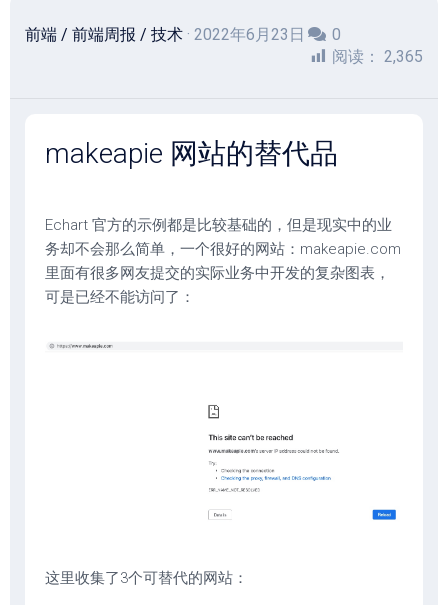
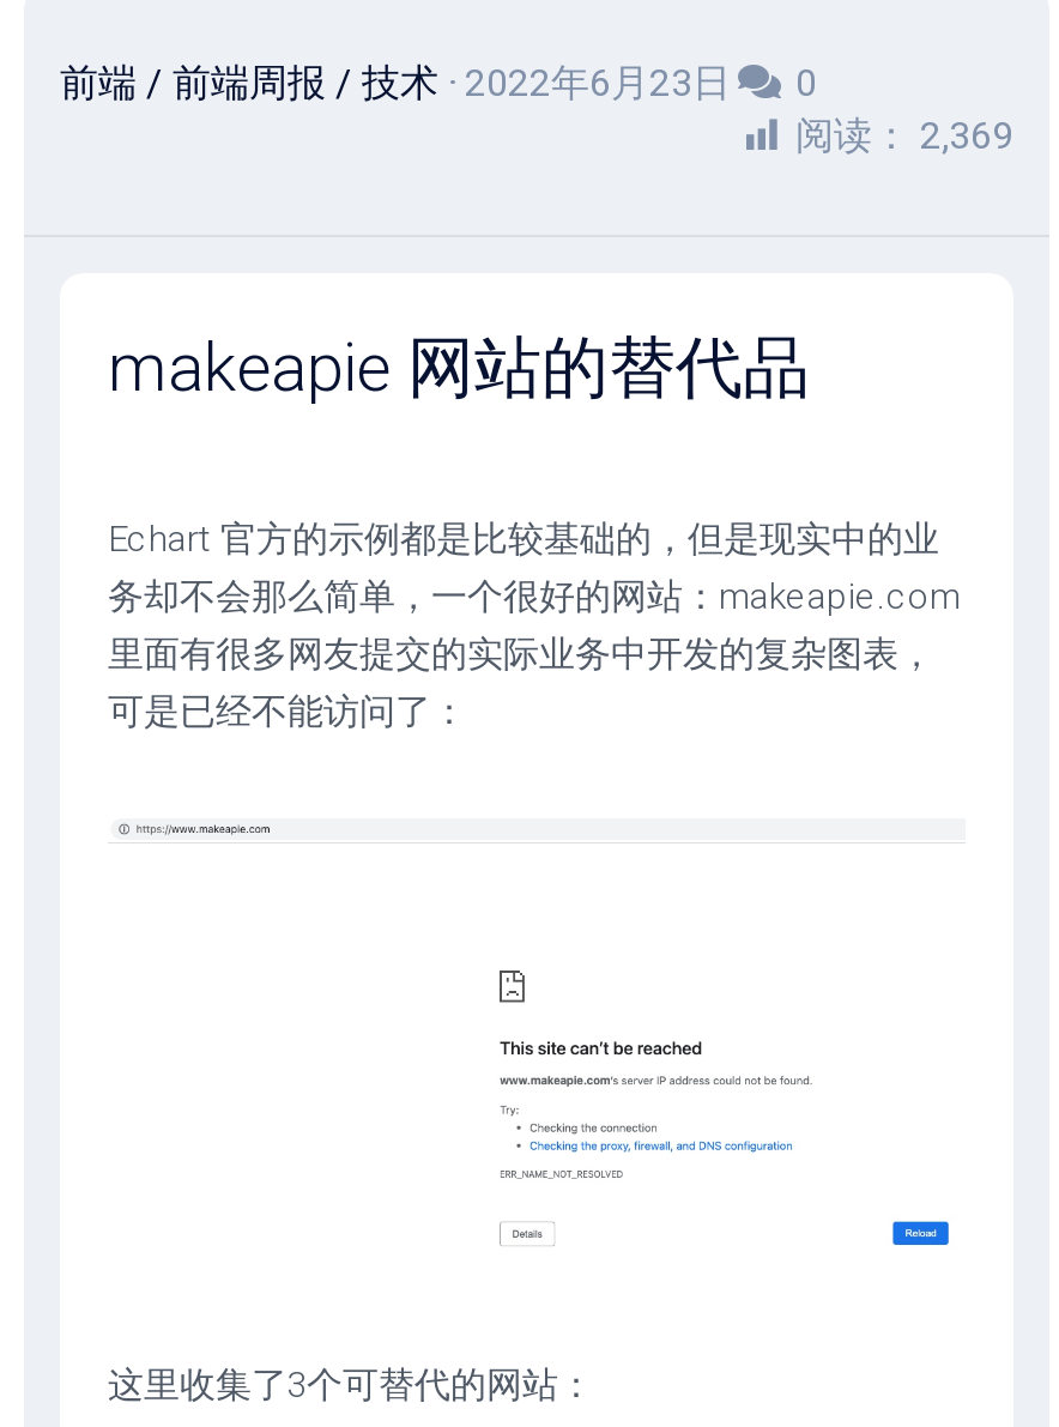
[332,47,423,66] 阅读： 2,365 -> [795,113,1013,158] 阅读： 2,369

